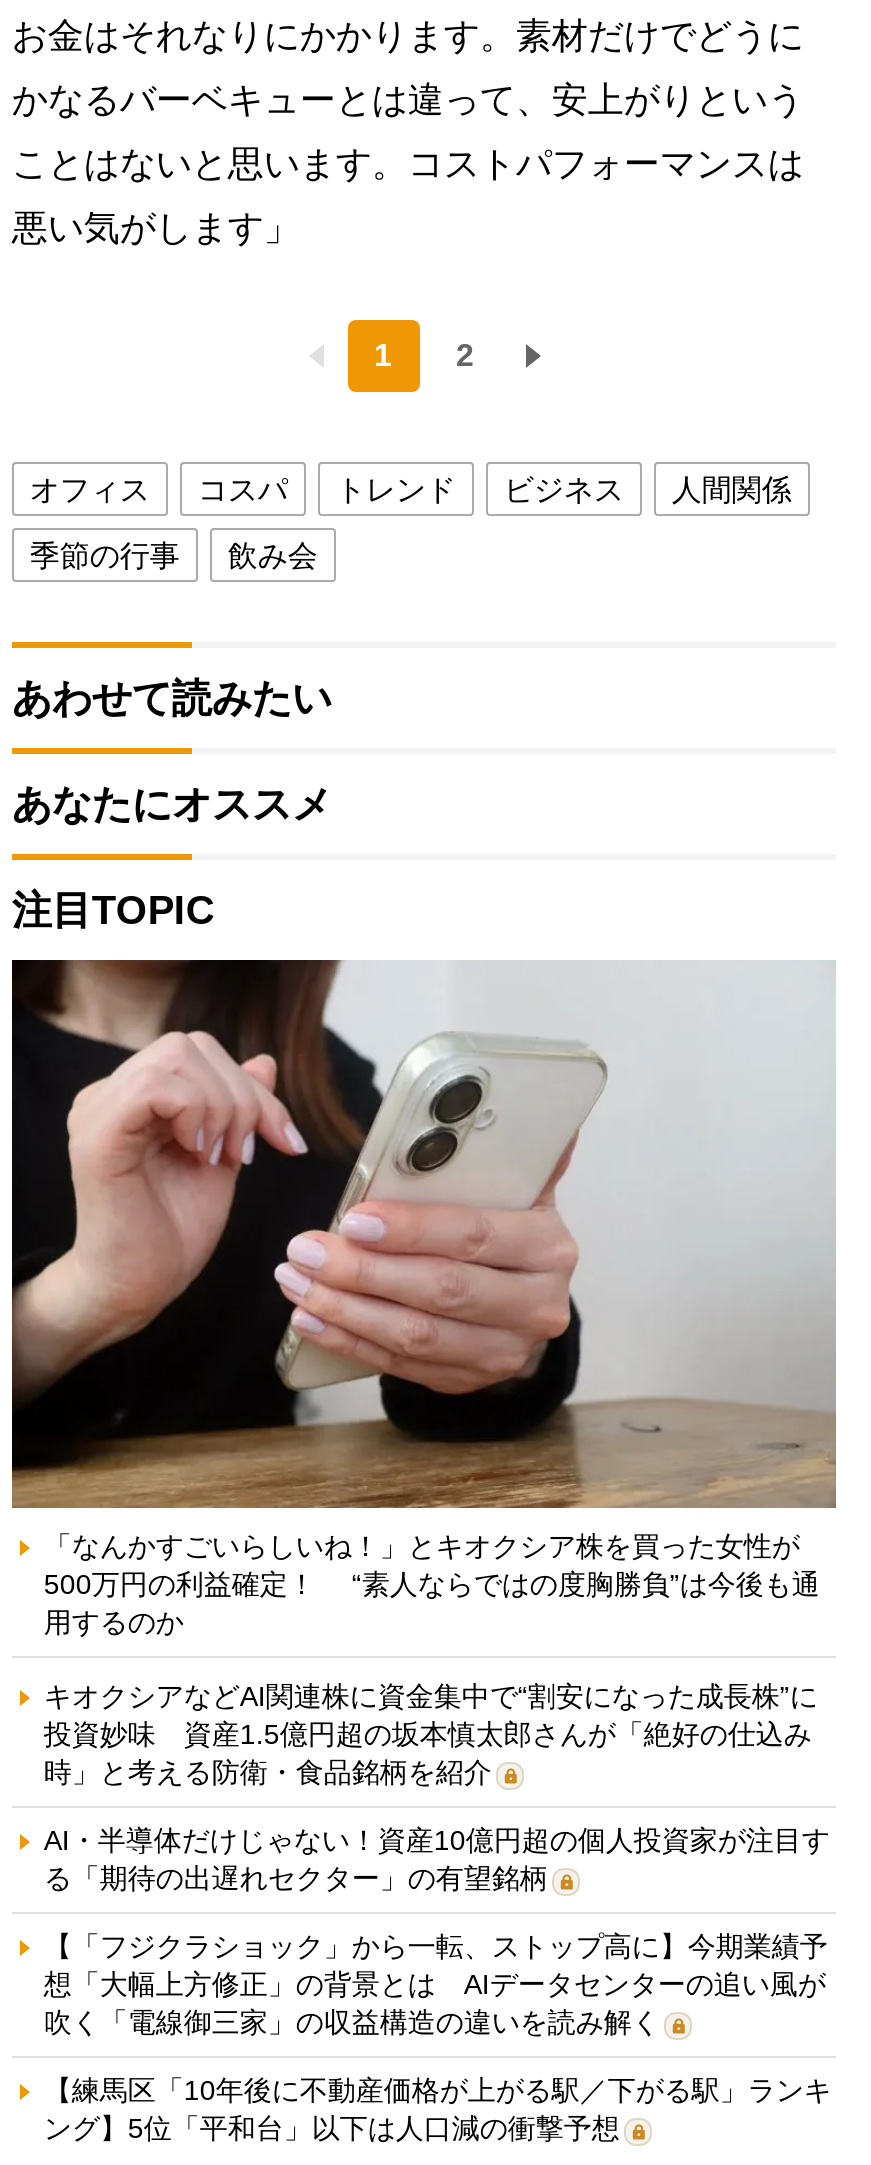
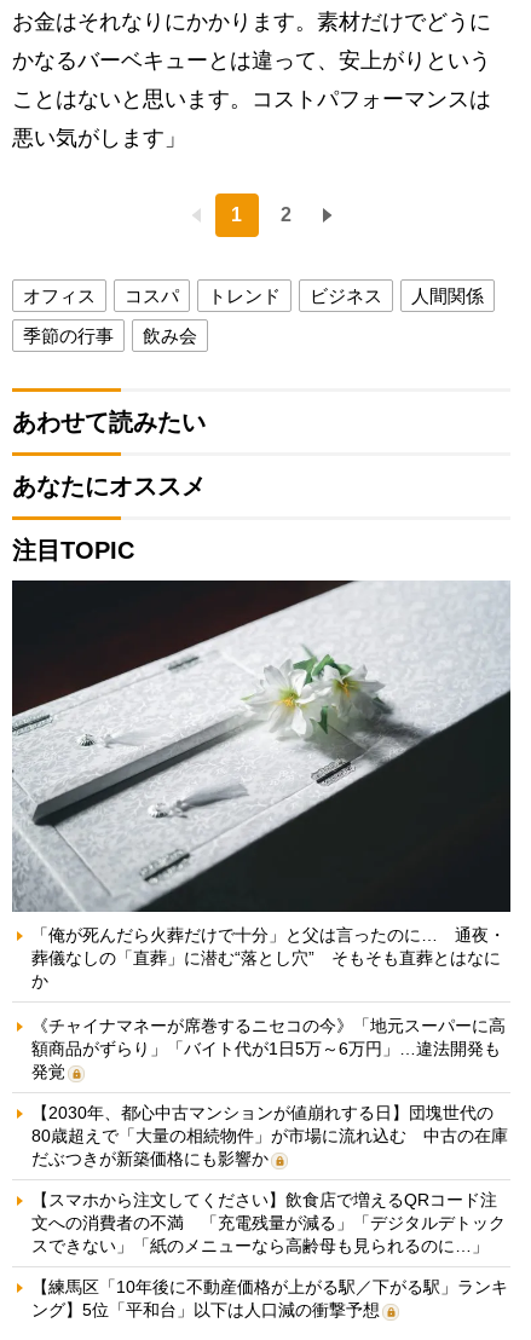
[10,958,838,1638] [image] | 「なんかすごいらしいね！」とキオクシア株を買った女性が | 500万円の利益確定！ “素人ならではの度胸勝負”は今後も通 | 用するのか -> [11,579,512,991] [image] | 「俺が死んだら火葬だけで十分」と父は言ったのに… 通夜・ | 葬儀なしの「直葬」に潜む“落とし穴” そもそも直葬とはなに | か
[44,1680,818,1788] キオクシアなどAI関連株に資金集中で“割安になった成長株”に | 投資妙味 資産1.5億円超の坂本慎太郎さんが「絶好の仕込み | 時」と考える防衛・食品銘柄を紹介 -> [31,1016,505,1081] 《チャイナマネーが席巻するニセコの今》「地元スーパーに高 | 額商品がずらり」「バイト代が1日5万～6万円」…違法開発も | 発覚
[44,1824,830,1894] AI・半導体だけじゃない！資産10億円超の個人投資家が注目す | る「期待の出遅れセクター」の有望銘柄 -> [31,1103,508,1168] 【2030年、都心中古マンションが値崩れする日】団塊世代の | 80歳超えで「大量の相続物件」が市場に流れ込む 中古の在庫 | だぶつきが新築価格にも影響か
[44,1930,828,2038] 【「フジクラショック」から一転、ストップ高に】今期業績予 | 想「大幅上方修正」の背景とは AIデータセンターの追い風が | 吹く「電線御三家」の収益構造の違いを読み解く -> [31,1190,505,1255] 【スマホから注文してください】飲食店で増えるQRコード注 | 文への消費者の不満 「充電残量が減る」「デジタルデトック | スできない」「紙のメニューなら高齢母も見られるのに…」

